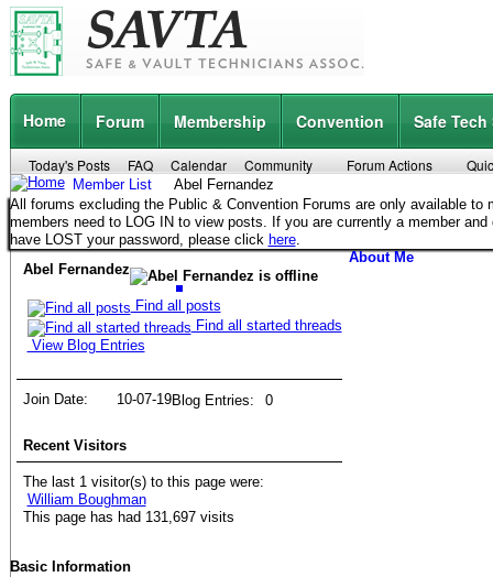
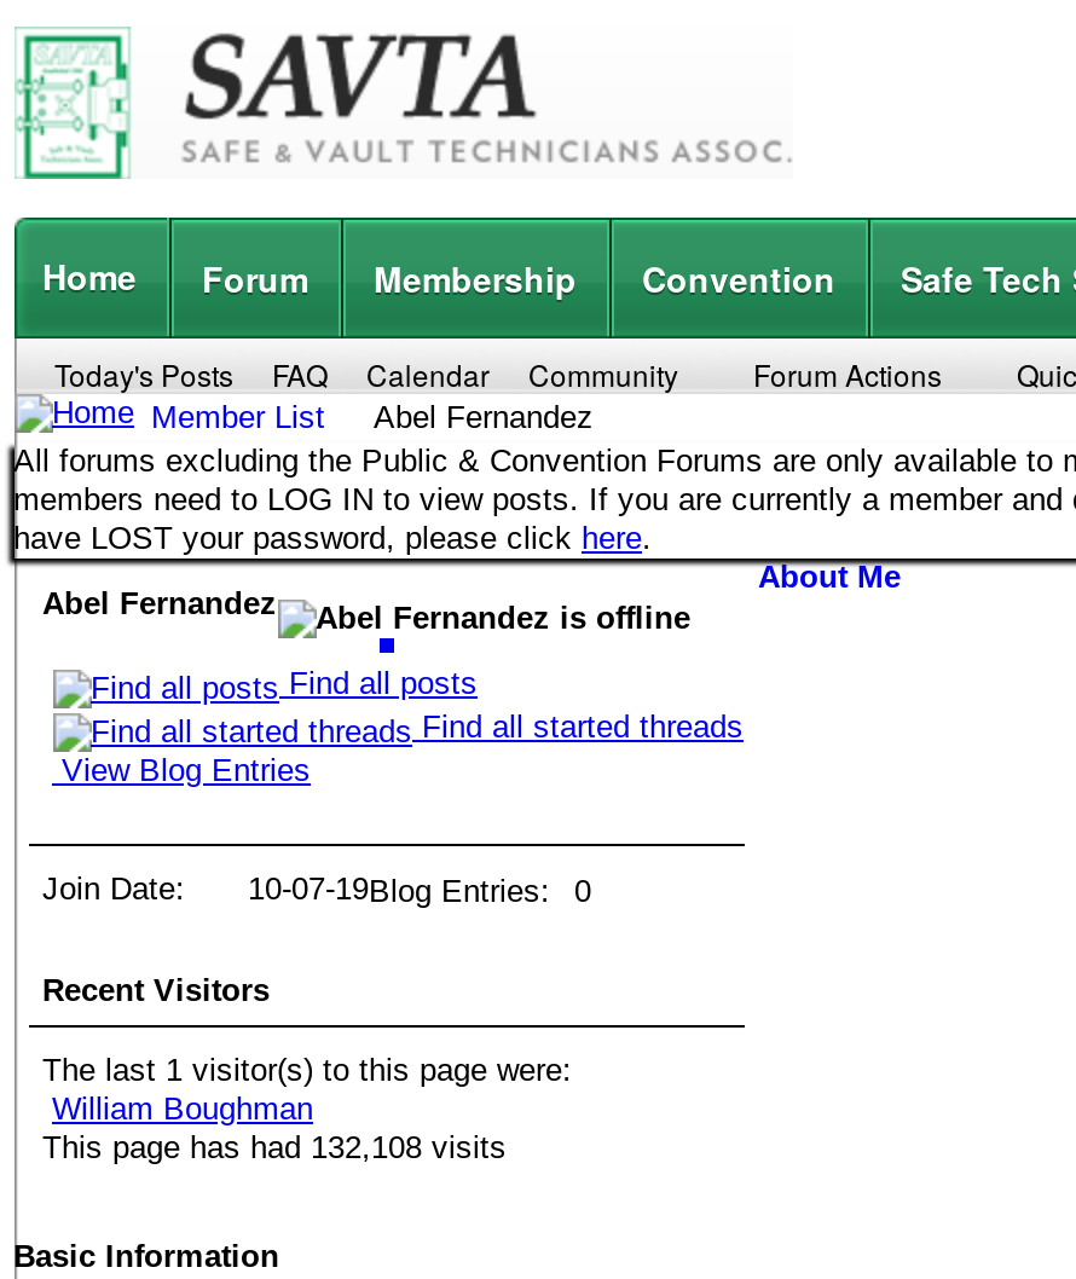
[23,508,234,525] This page has had 131,697 visits -> [42,1128,507,1165] This page has had 132,108 visits

